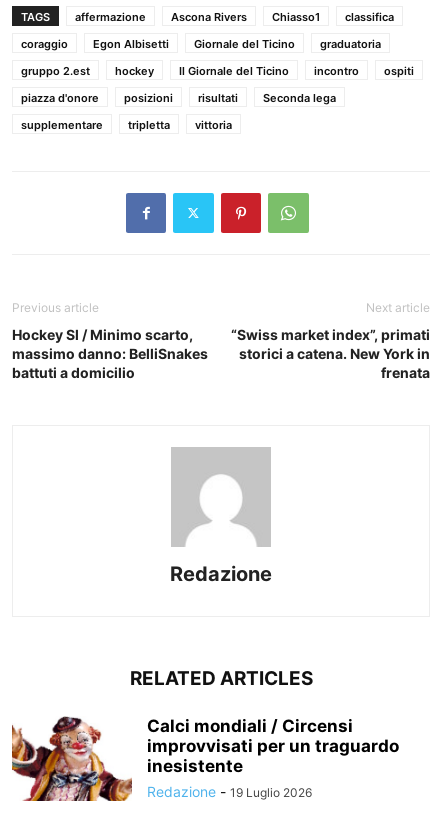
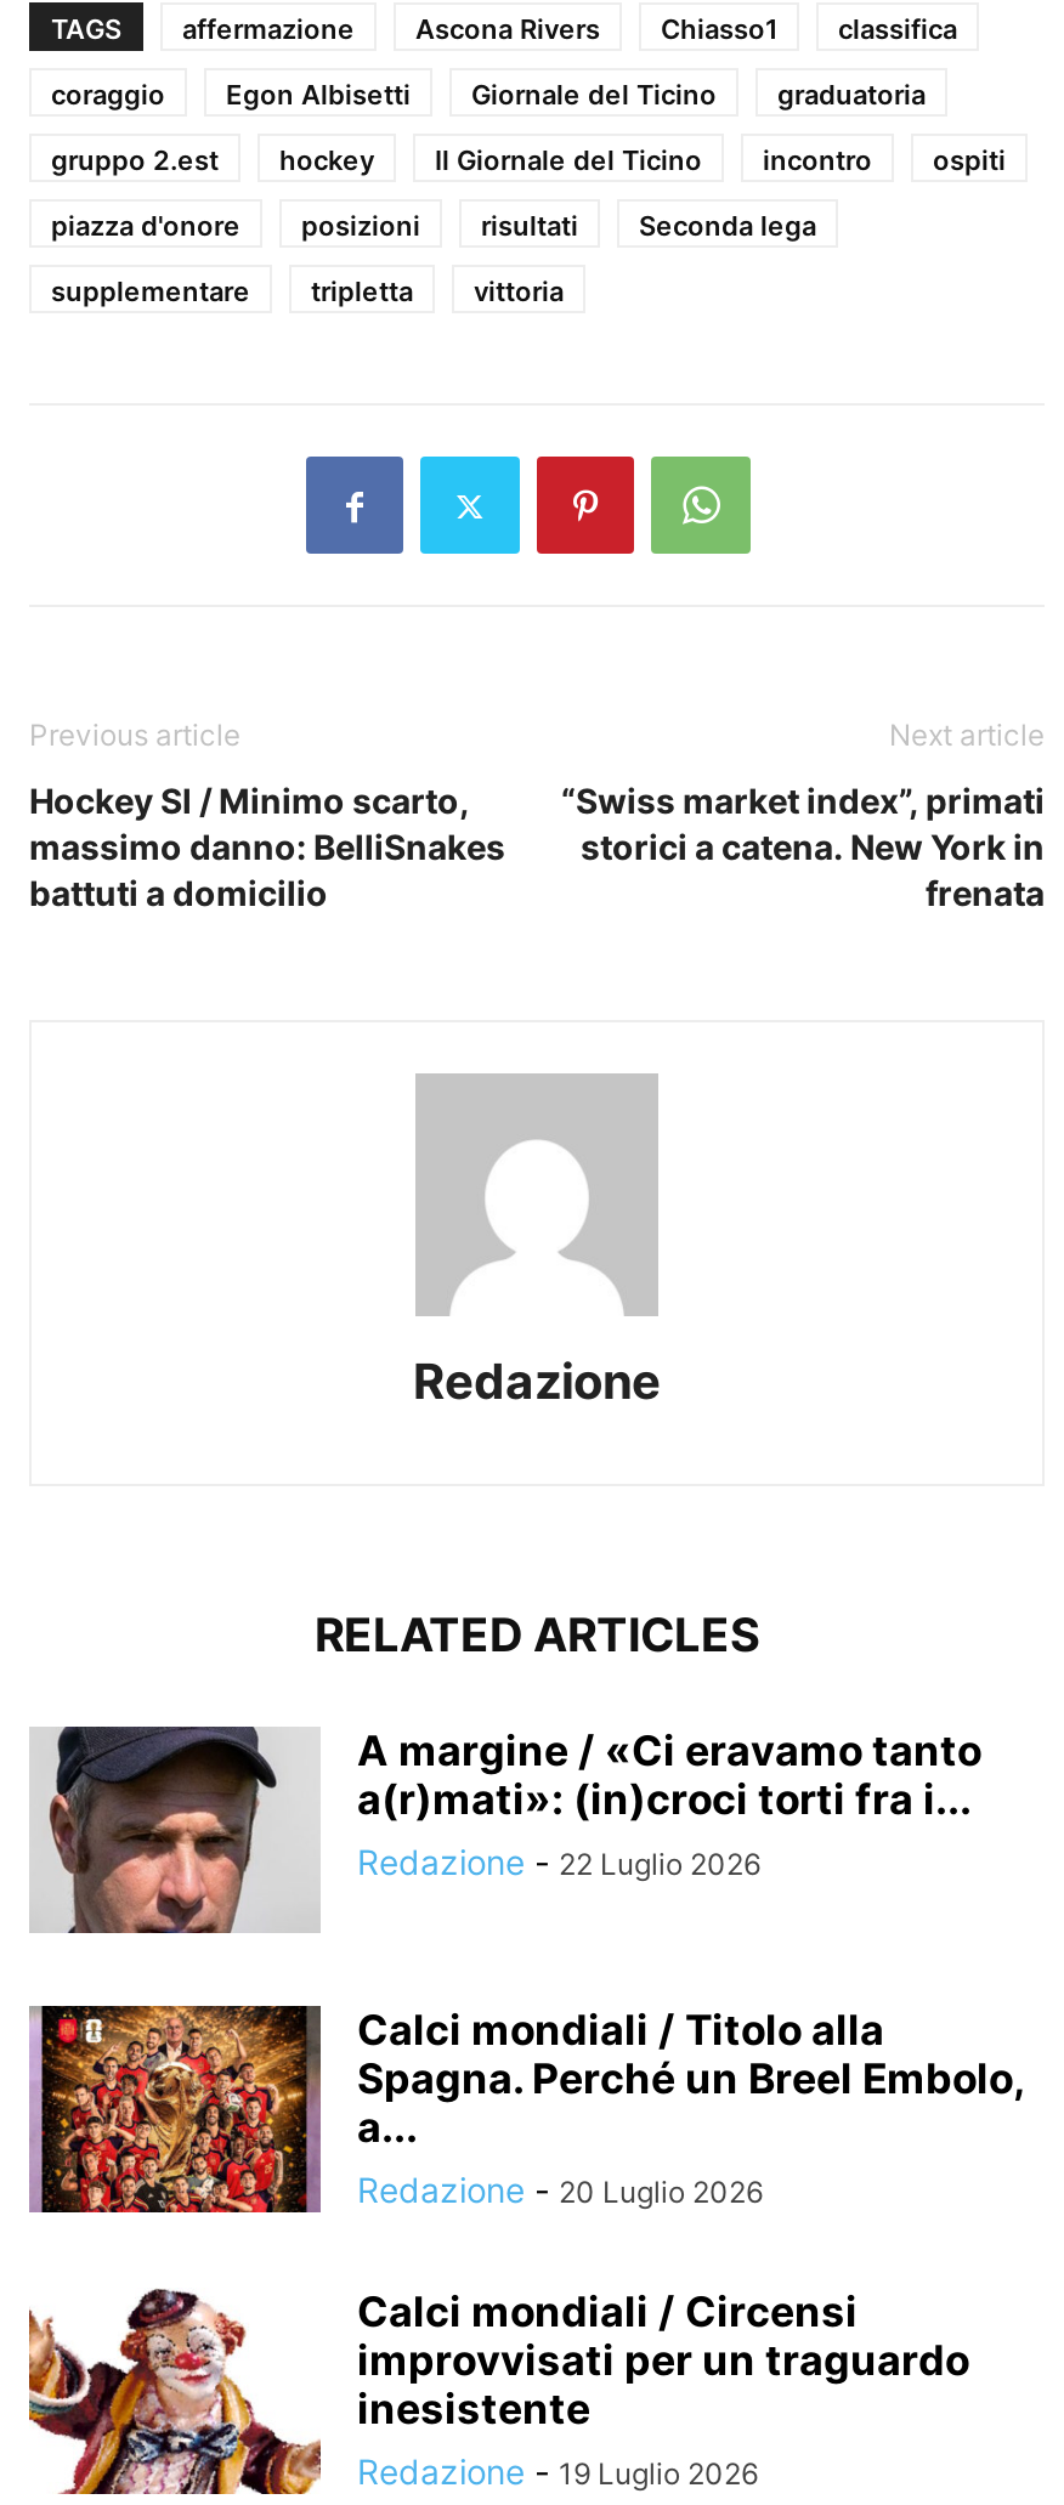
none -> [27,2002,1023,2216] [image] | Calci mondiali / Titolo alla | Spagna. Perché un Breel Embolo, | a... | Redazione - 20 Luglio 2026
none -> [32,1723,981,1934] [image] | A margine / «Ci eravamo tanto | a(r)mati»: (in)croci torti fra i... | Redazione - 22 Luglio 2026

